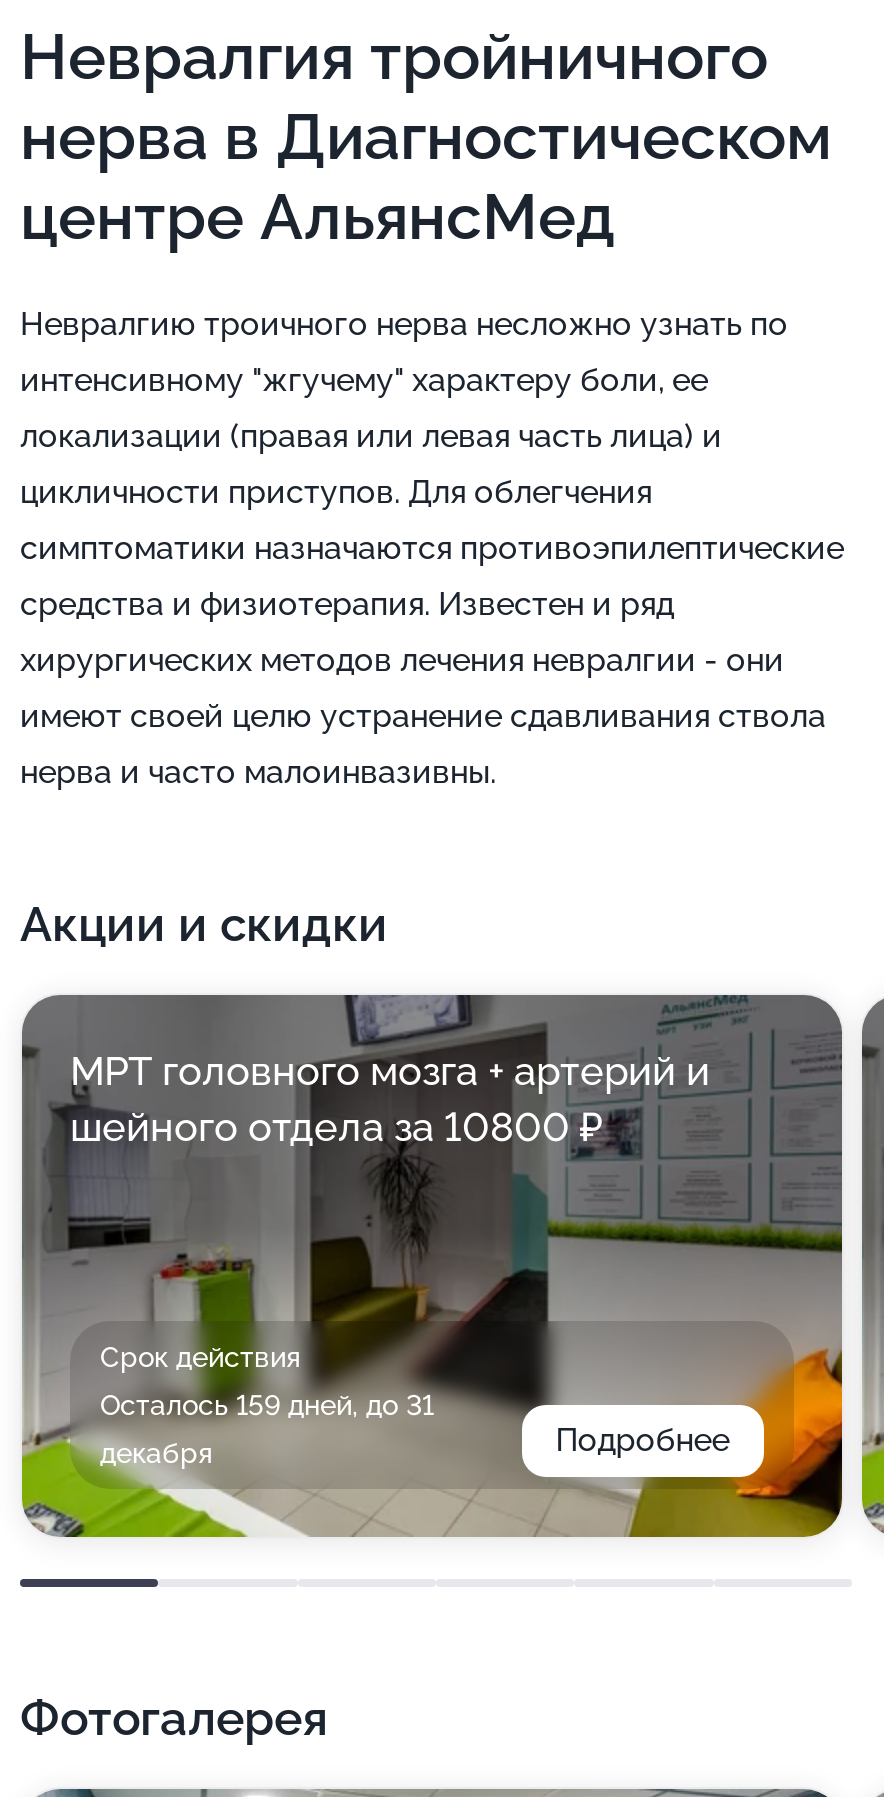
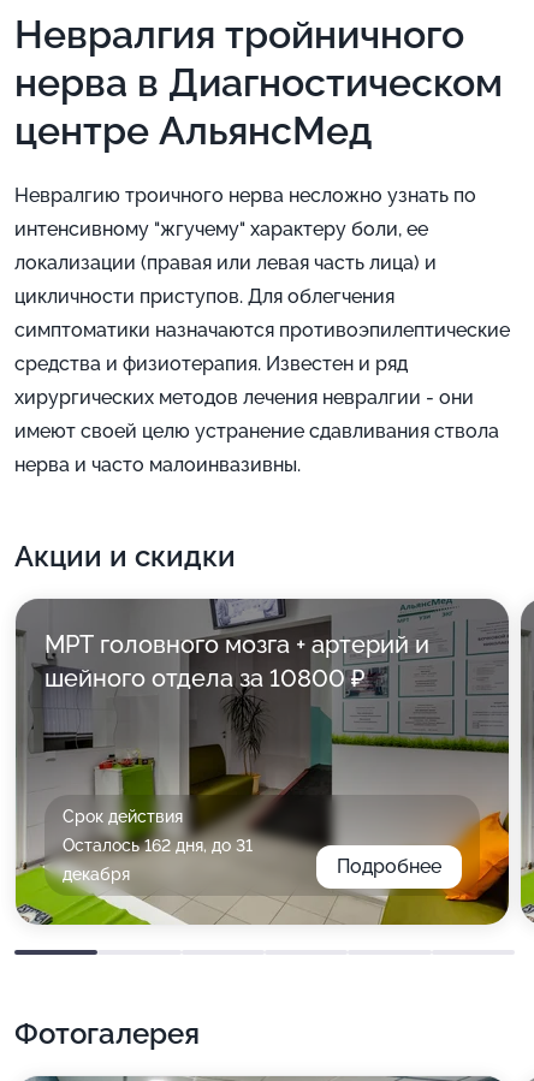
[100,1389,434,1421] Осталось 159 дней, до 31 -> [63,836,253,855] Осталось 162 дня, до 31

